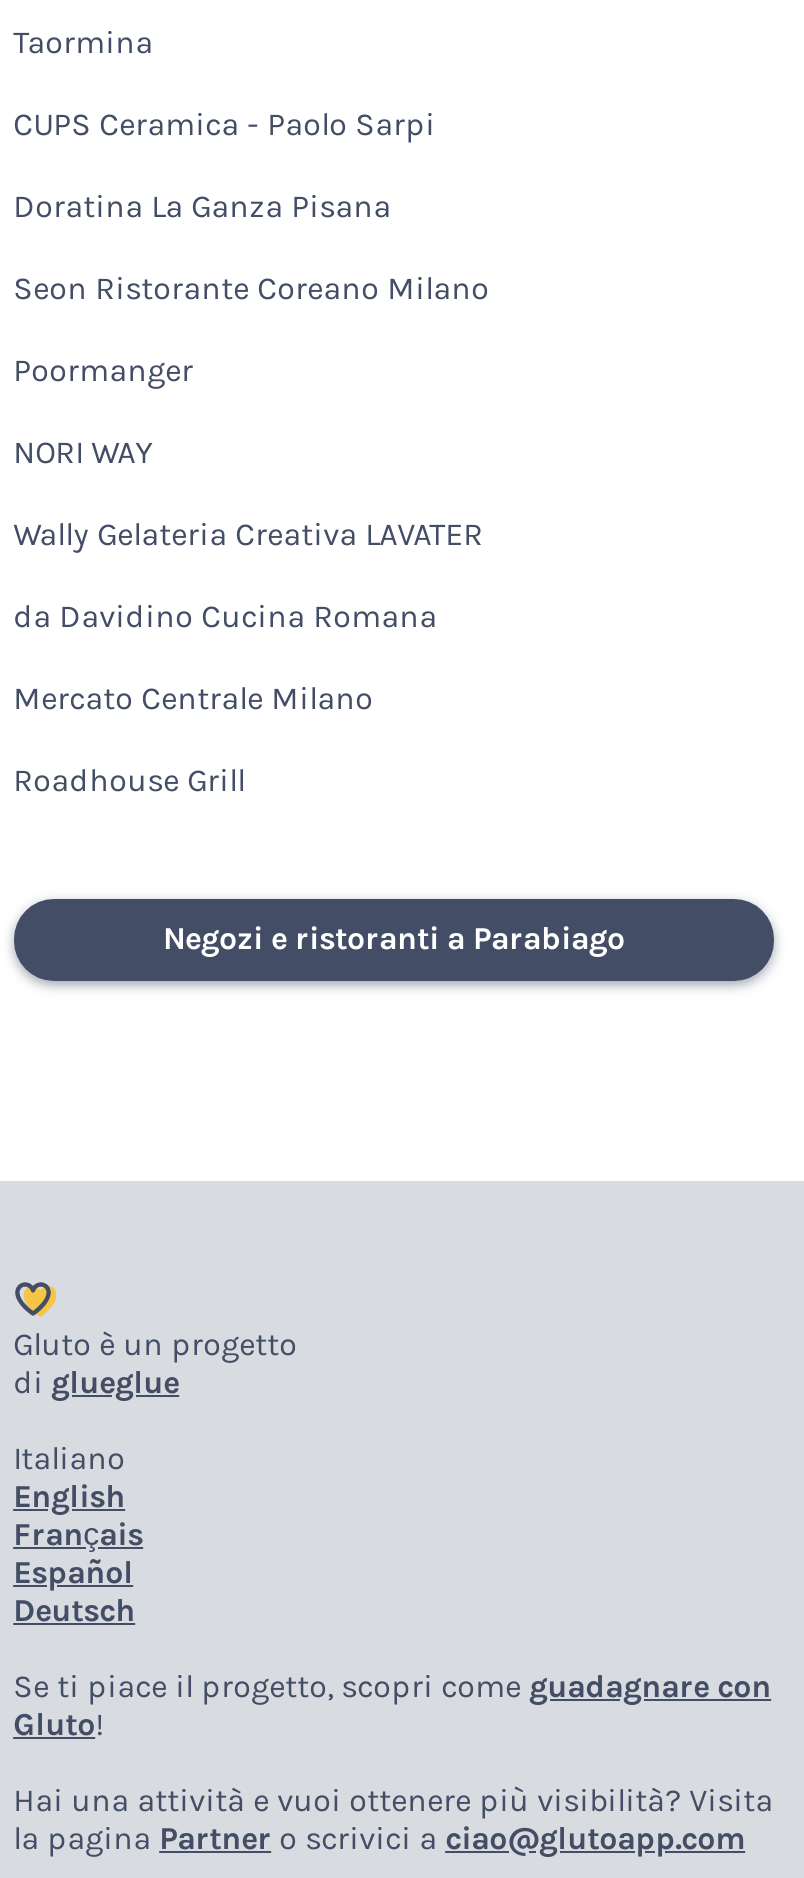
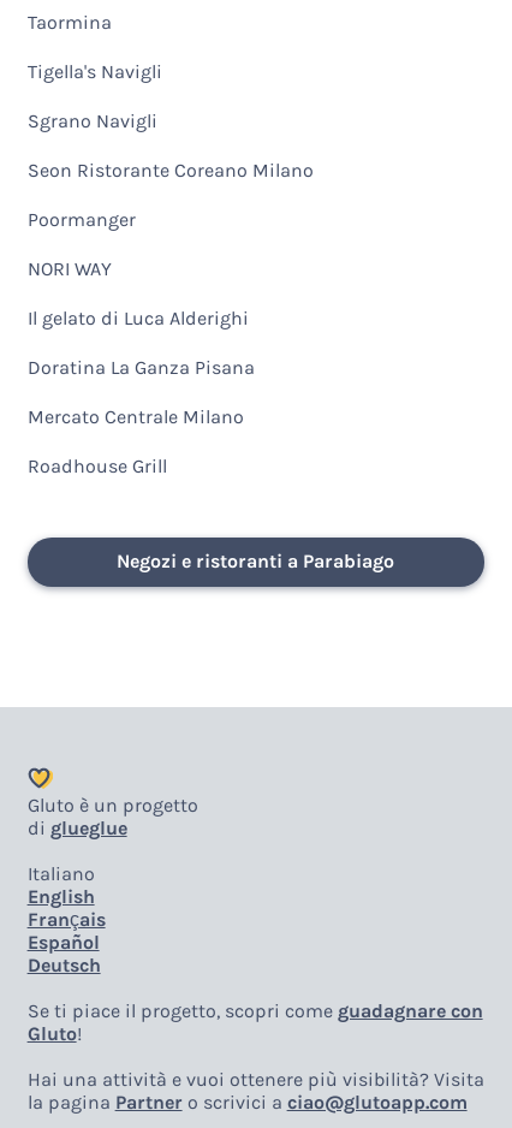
none -> [27,109,157,132] Sgrano Navigli
[13,104,435,142] CUPS Ceramica - Paolo Sarpi -> [27,60,162,83] Tigella's Navigli
moved [13,186,391,224] -> [27,356,254,378]: Doratina La Ganza Pisana
[13,514,483,552] Wally Gelateria Creativa LAVATER -> [27,306,248,329] Il gelato di Luca Alderighi
[13,596,437,634] da Davidino Cucina Romana -> none

